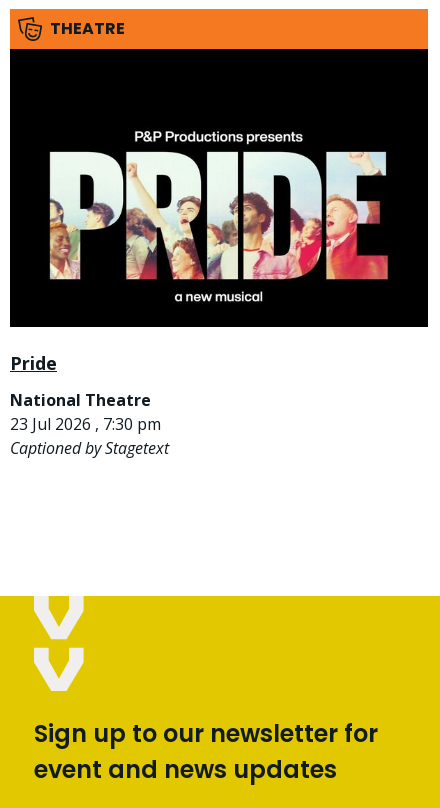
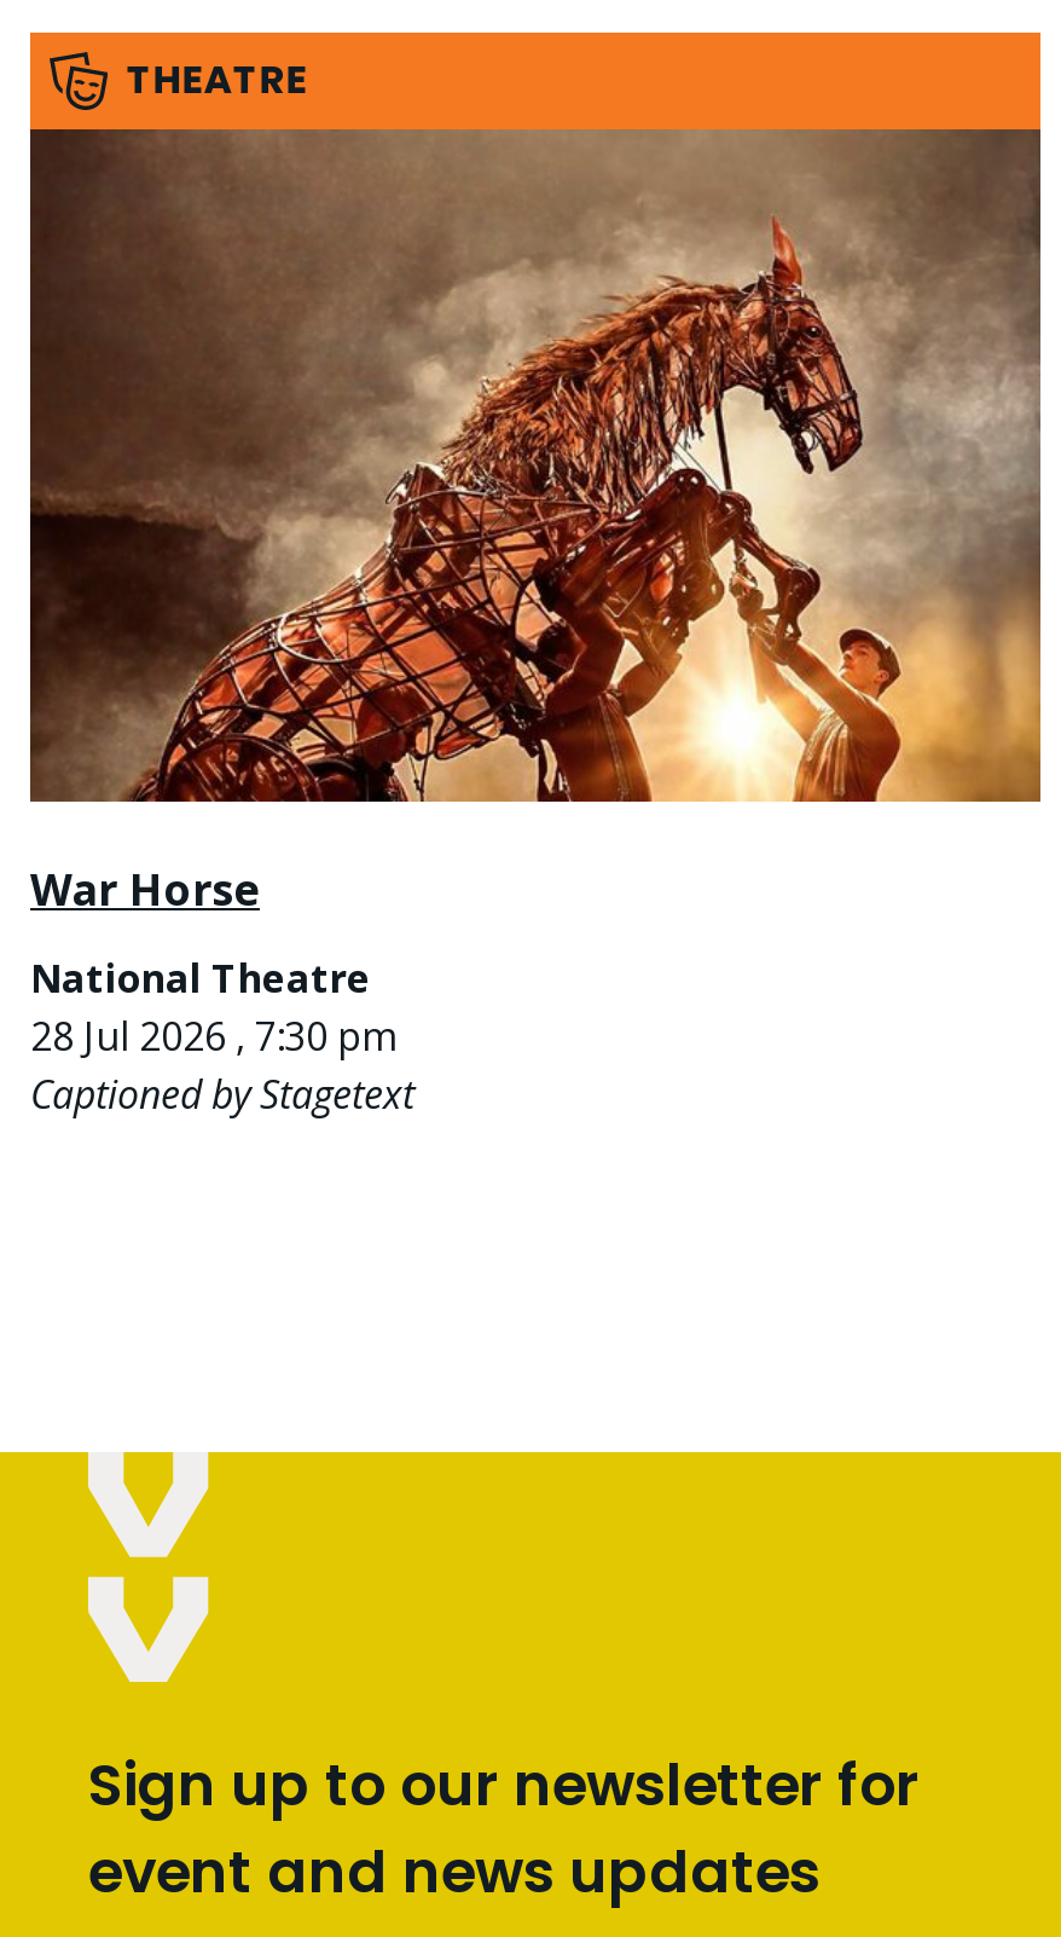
[10,48,429,375] [image] | Pride -> [30,129,1043,919] [image] | War Horse
[10,413,161,435] 23 Jul 2026 , 7:30 pm -> [30,1011,395,1064] 28 Jul 2026 , 7:30 pm

